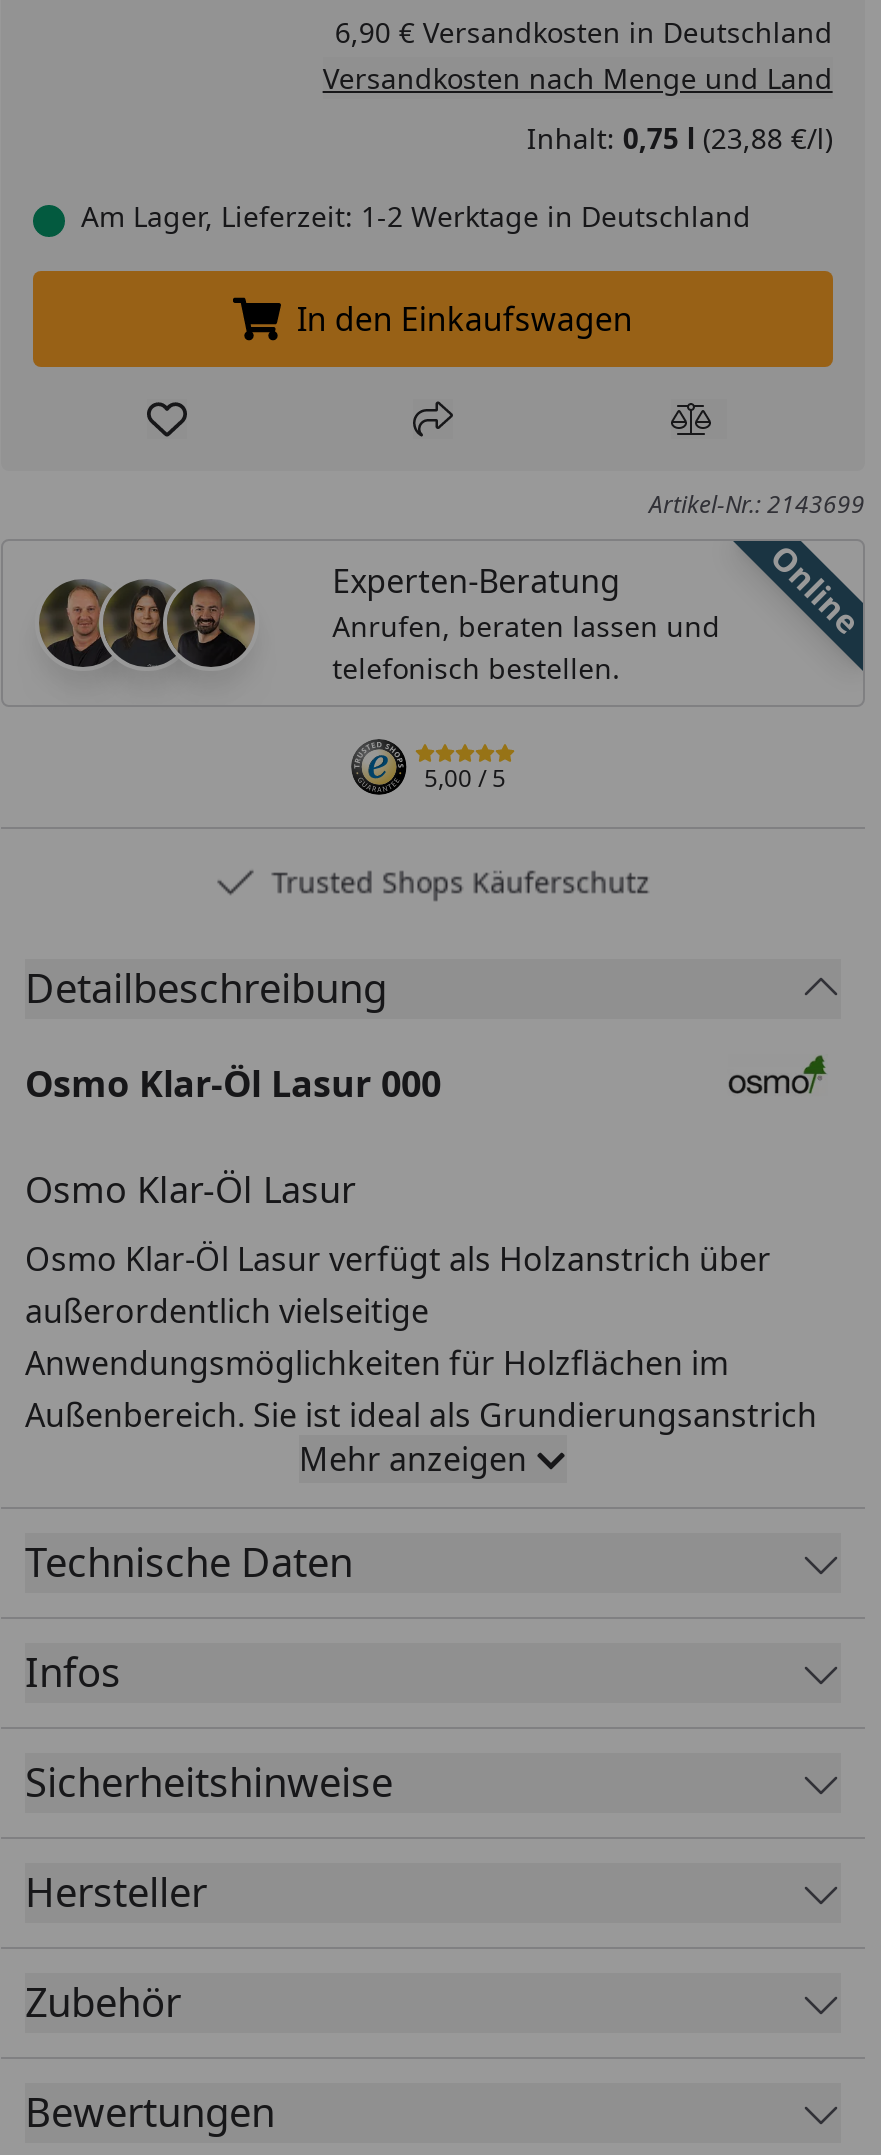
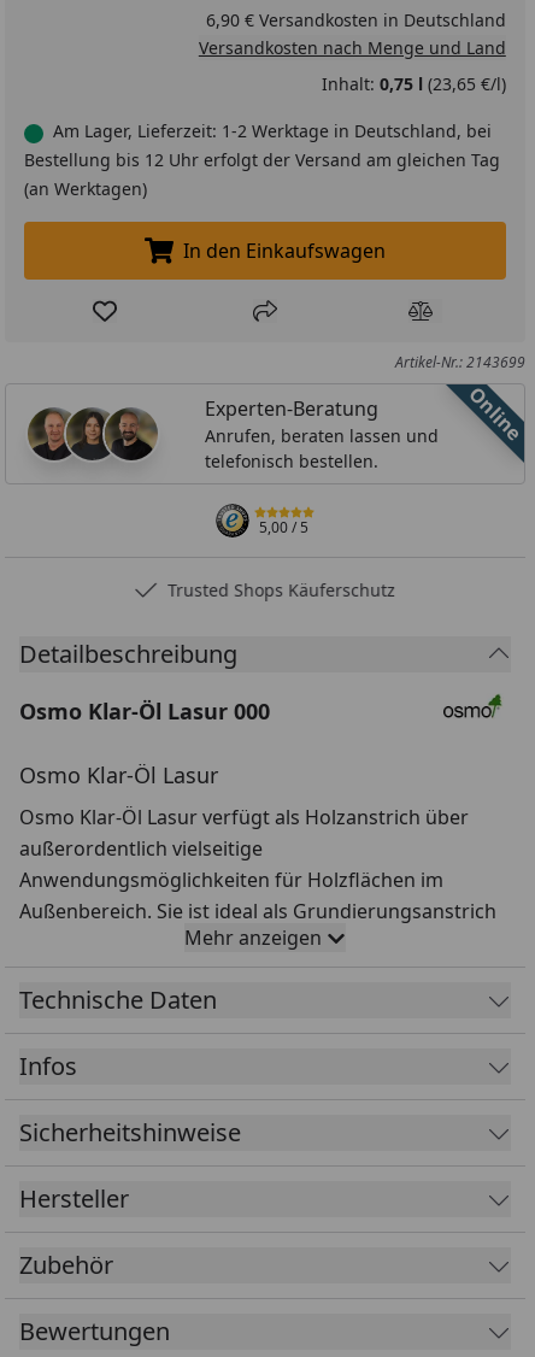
[527,120,833,158] Inhalt: 0,75 l (23,88 €/l) -> [321,73,506,96] Inhalt: 0,75 l (23,65 €/l)
[81,198,751,236] Am Lager, Lieferzeit: 1-2 Werktage in Deutschland -> [24,120,500,201] Am Lager, Lieferzeit: 1-2 Werktage in Deutschland, bei | Bestellung bis 12 Uhr erfolgt der Versand am gleichen Tag | (an Werktagen)

